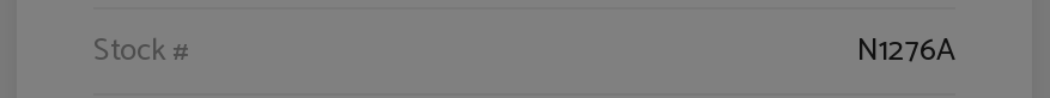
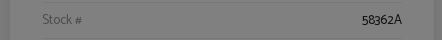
[857,27,955,77] N1276A -> [362,10,402,31] 58362A

